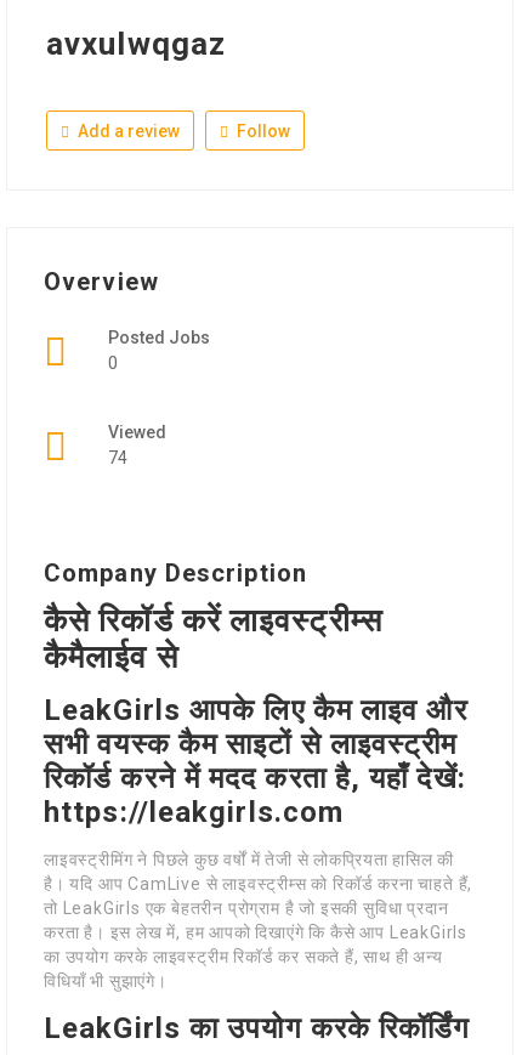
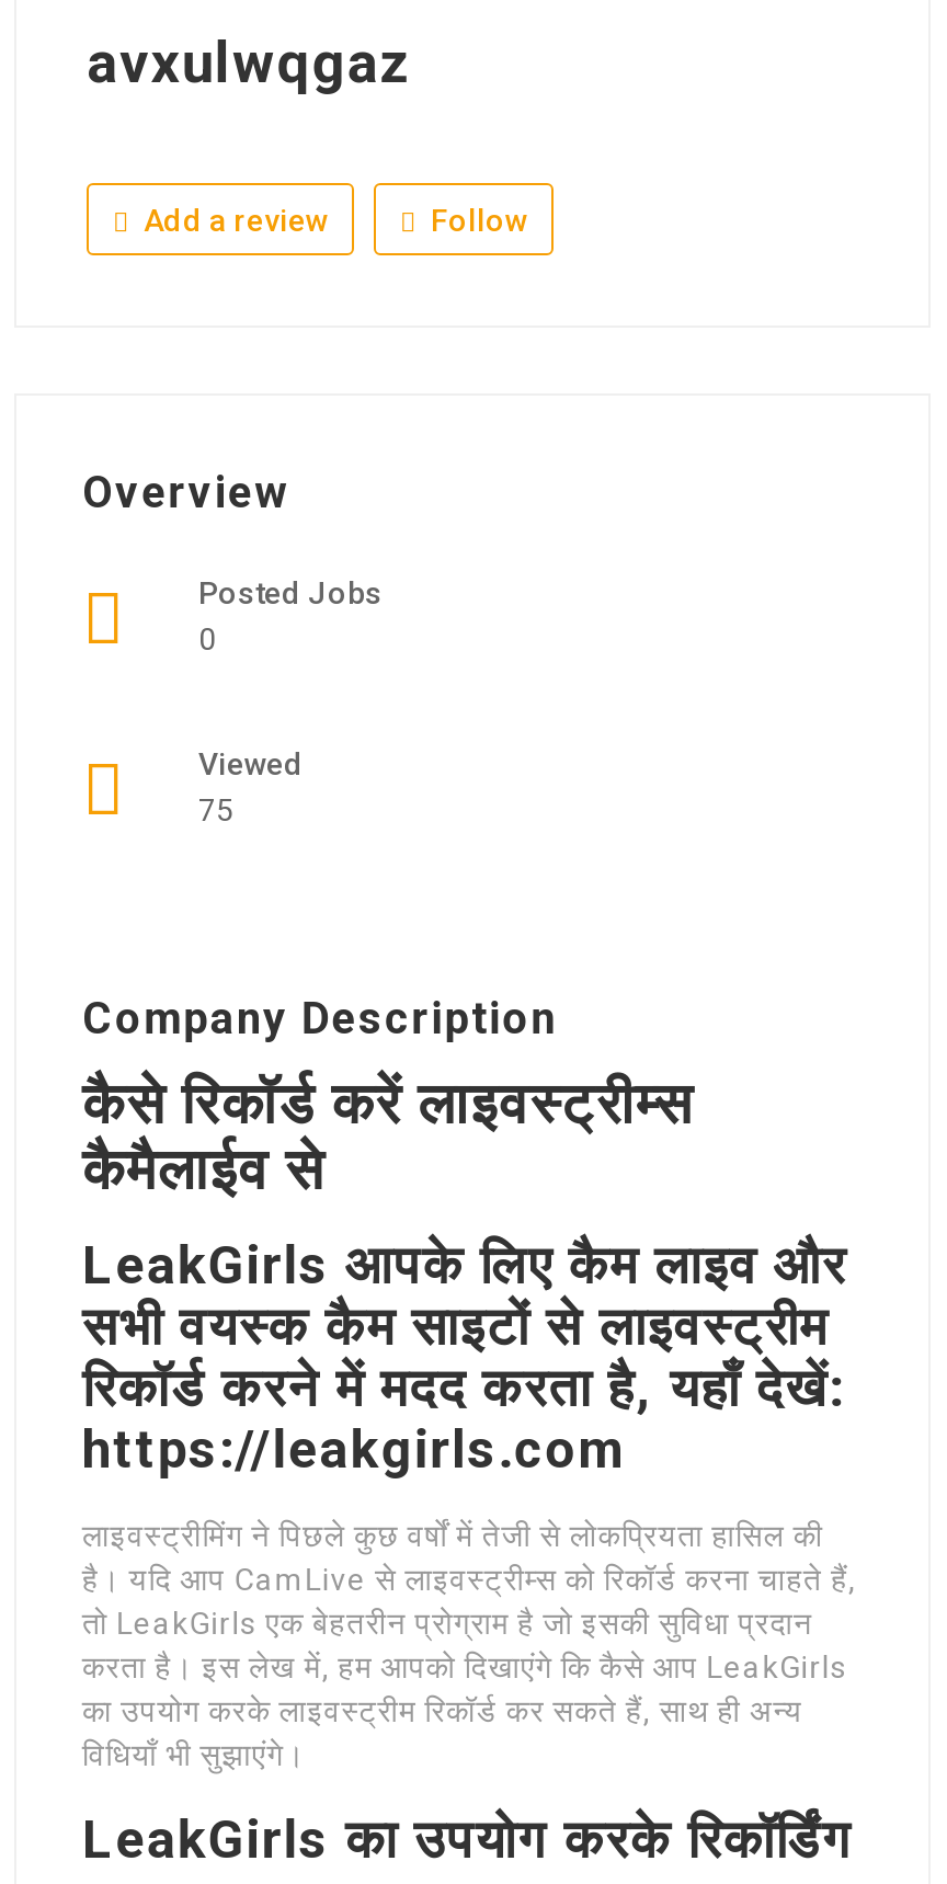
[108,448,127,468] 74 -> [198,793,233,828] 75

